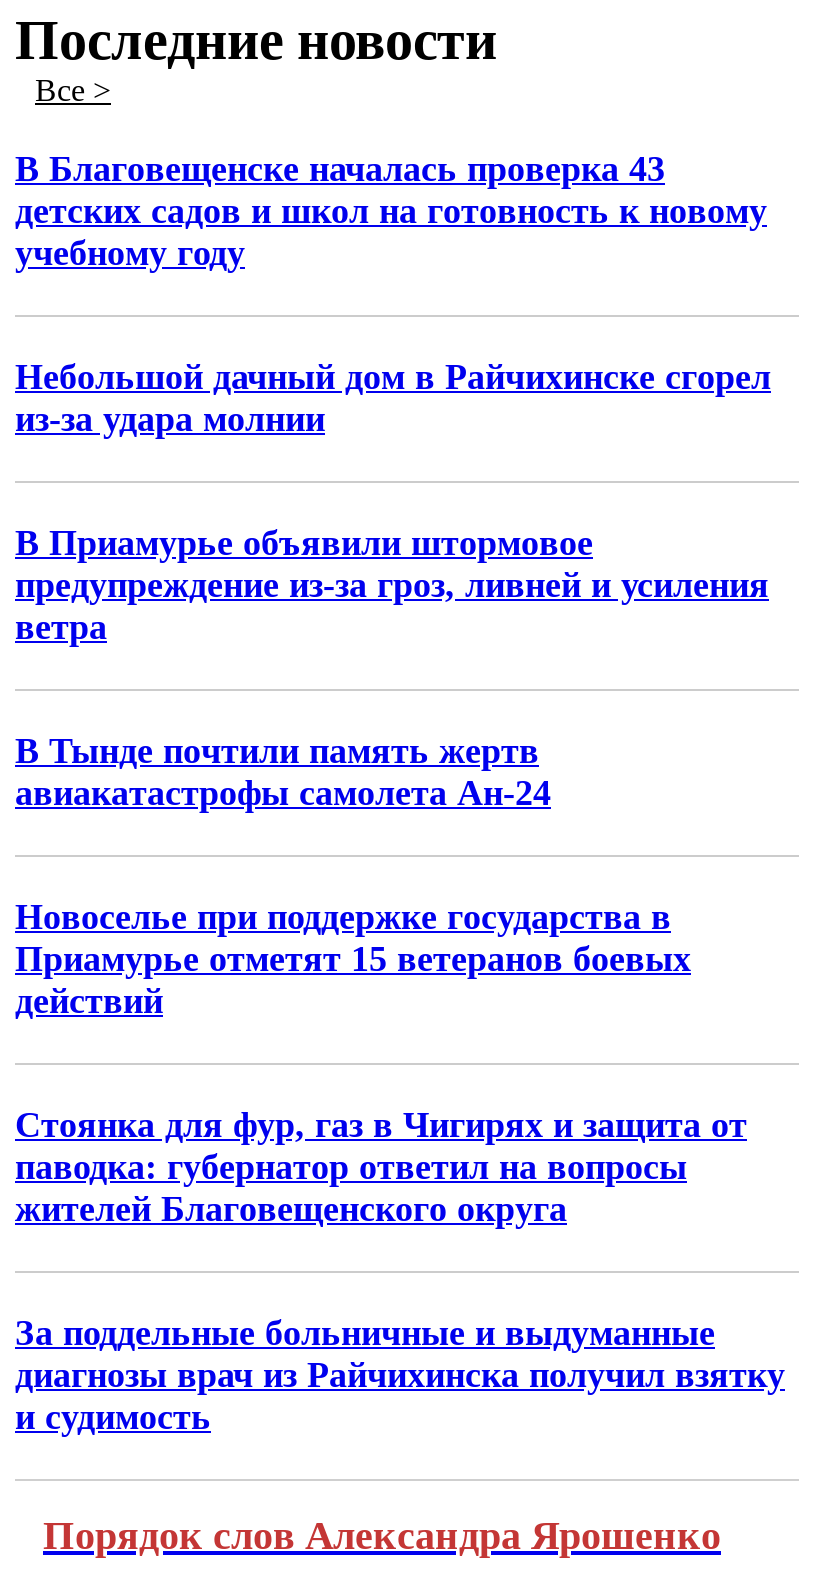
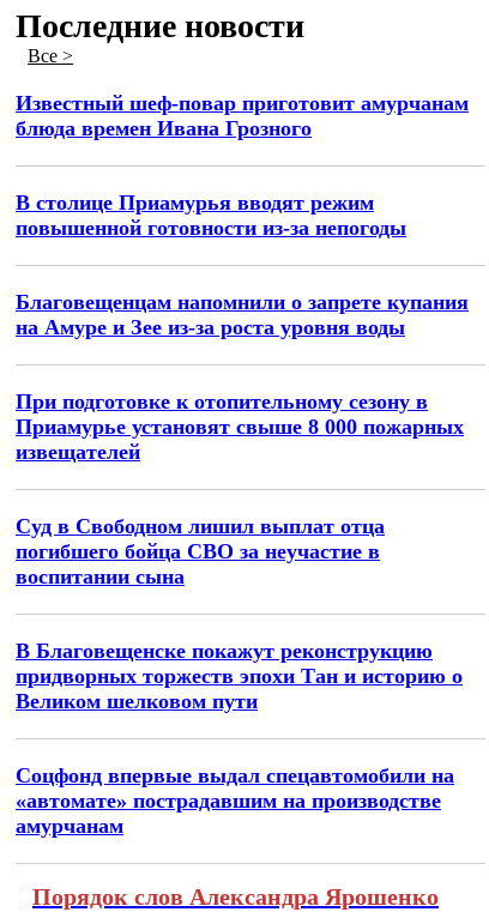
[15,150,767,274] В Благовещенске началась проверка 43 | детских садов и школ на готовность к новому | учебному году -> [16,91,469,141] Известный шеф-повар приготовит амурчанам | блюда времен Ивана Грозного
[15,358,771,440] Небольшой дачный дом в Райчихинске сгорел | из-за удара молнии -> [16,191,406,240] В столице Приамурья вводят режим | повышенной готовности из-за непогоды
[15,524,769,648] В Приамурье объявили штормовое | предупреждение из-за гроз, ливней и усиления | ветра -> [16,290,469,340] Благовещенцам напомнили о запрете купания | на Амуре и Зее из-за роста уровня воды
[15,732,551,814] В Тынде почтили память жертв | авиакатастрофы самолета Ан-24 -> [16,390,464,464] При подготовке к отопительному сезону в | Приамурье установят свыше 8 000 пожарных | извещателей
[15,898,691,1022] Новоселье при поддержке государства в | Приамурье отметят 15 ветеранов боевых | действий -> [16,514,385,589] Суд в Свободном лишил выплат отца | погибшего бойца СВО за неучастие в | воспитании сына
[15,1106,747,1230] Стоянка для фур, газ в Чигирях и защита от | паводка: губернатор ответил на вопросы | жителей Благовещенского округа -> [16,639,463,713] В Благовещенске покажут реконструкцию | придворных торжеств эпохи Тан и историю о | Великом шелковом пути
[15,1314,785,1438] За поддельные больничные и выдуманные | диагнозы врач из Райчихинска получил взятку | и судимость -> [16,764,454,838] Соцфонд впервые выдал спецавтомобили на | «автомате» пострадавшим на производстве | амурчанам

